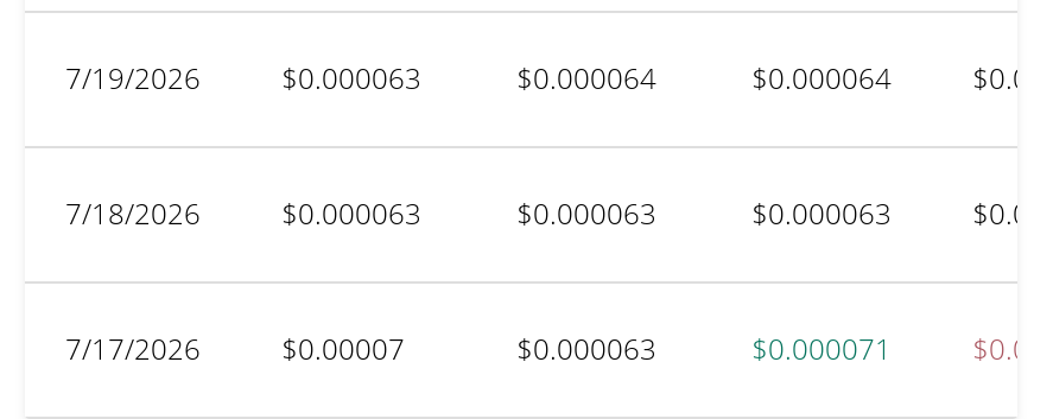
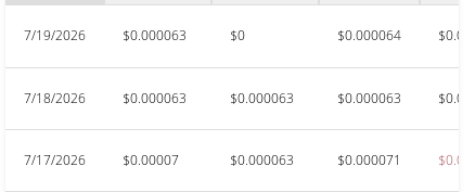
[516,58,656,99] $0.000064 -> [230,26,245,44] $0

